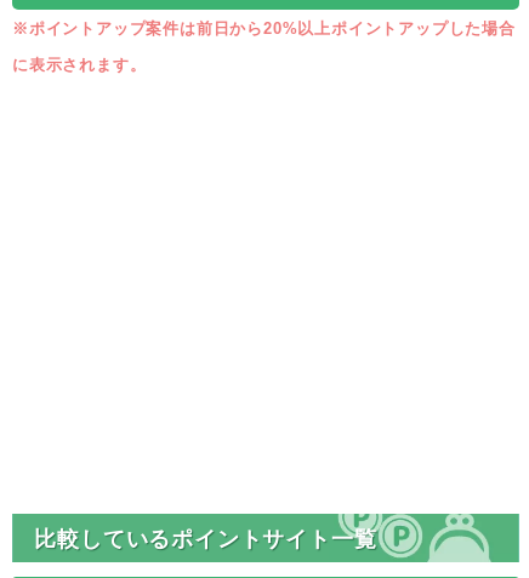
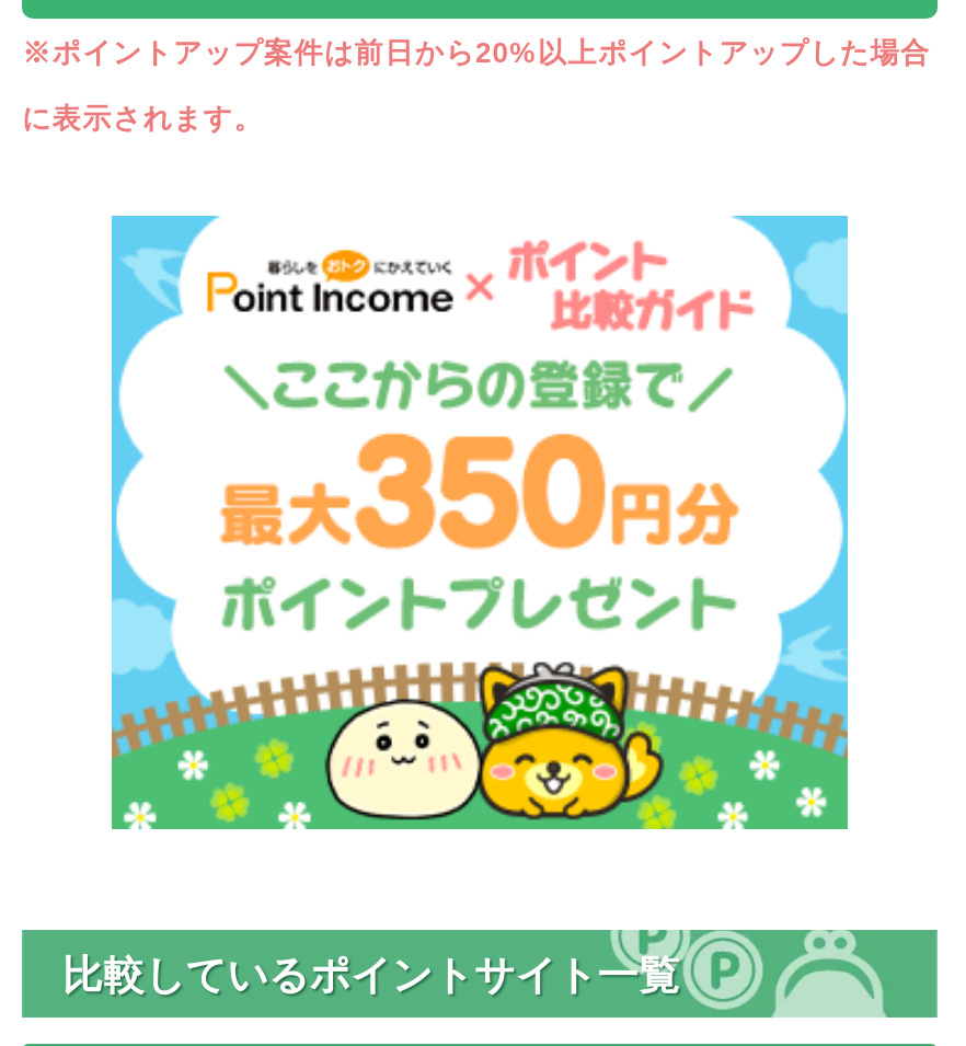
none -> [110,214,850,831] [image]

